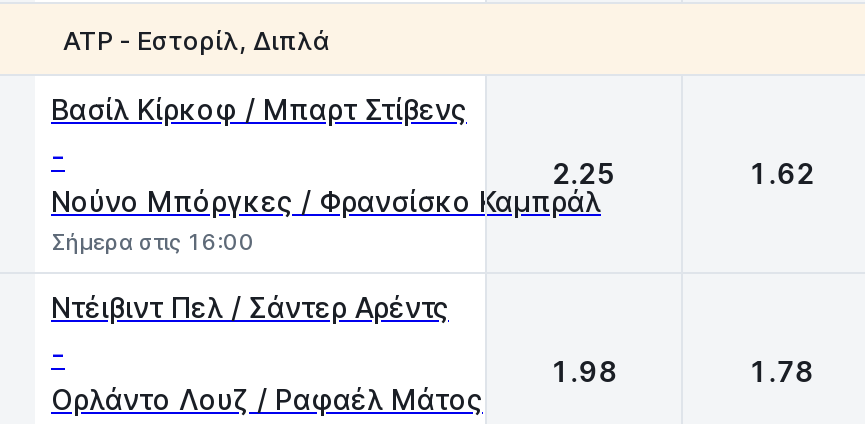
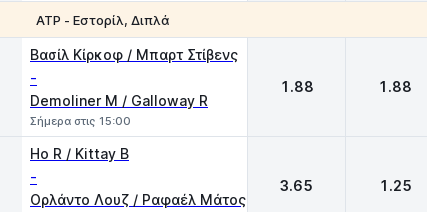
[552,156,814,190] 2.25 | 1.62 -> [280,78,412,95] 1.88 | 1.88
[51,184,601,256] Νούνο Μπόργκες / Φρανσίσκο Καμπράλ | Σήμερα στις 16:00 -> [30,92,208,128] Demoliner M / Galloway R | Σήμερα στις 15:00
[51,290,449,324] Ντέιβιντ Πελ / Σάντερ Αρέντς -> [30,145,129,162] Ho R / Kittay B
[550,354,814,388] 1.98 | 1.78 -> [280,177,412,194] 3.65 | 1.25

